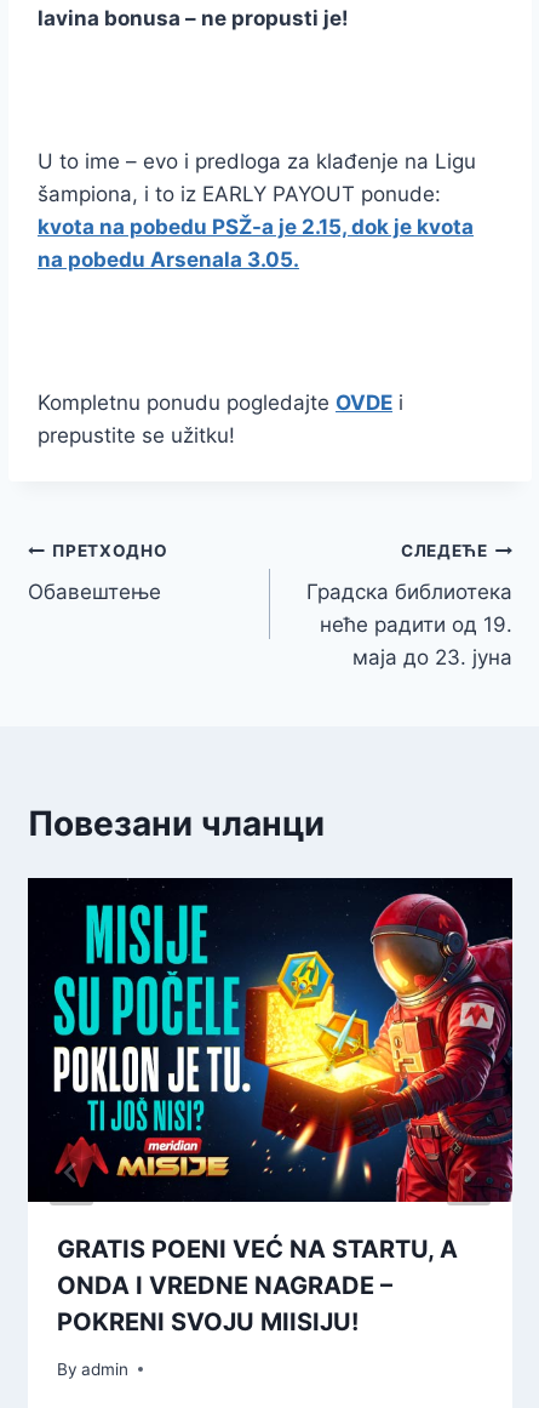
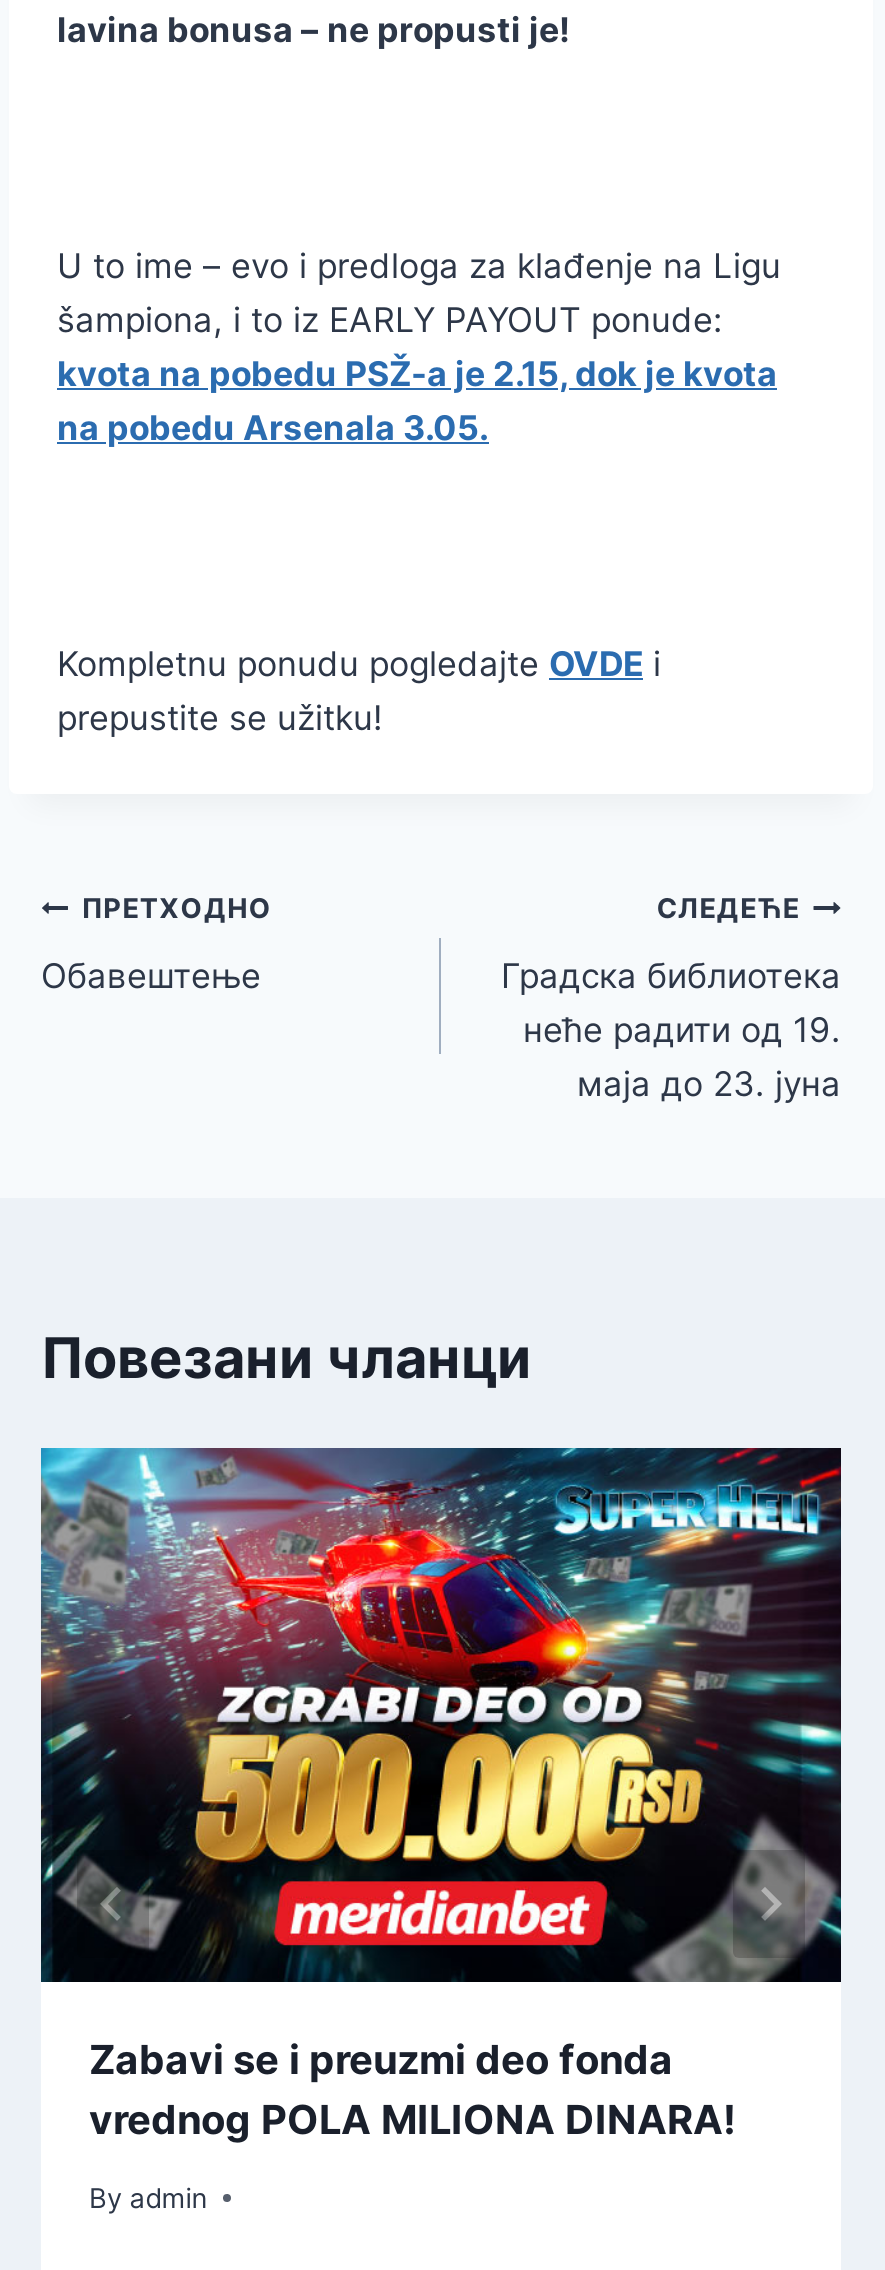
[27,877,514,1336] [image] | GRATIS POENI VEĆ NA STARTU, A | ONDA I VREDNE NAGRADE – | POKRENI SVOJU MIISIJU! -> [39,1446,843,2144] [image] | Zabavi se i preuzmi deo fonda | vrednog POLA MILIONA DINARA!

